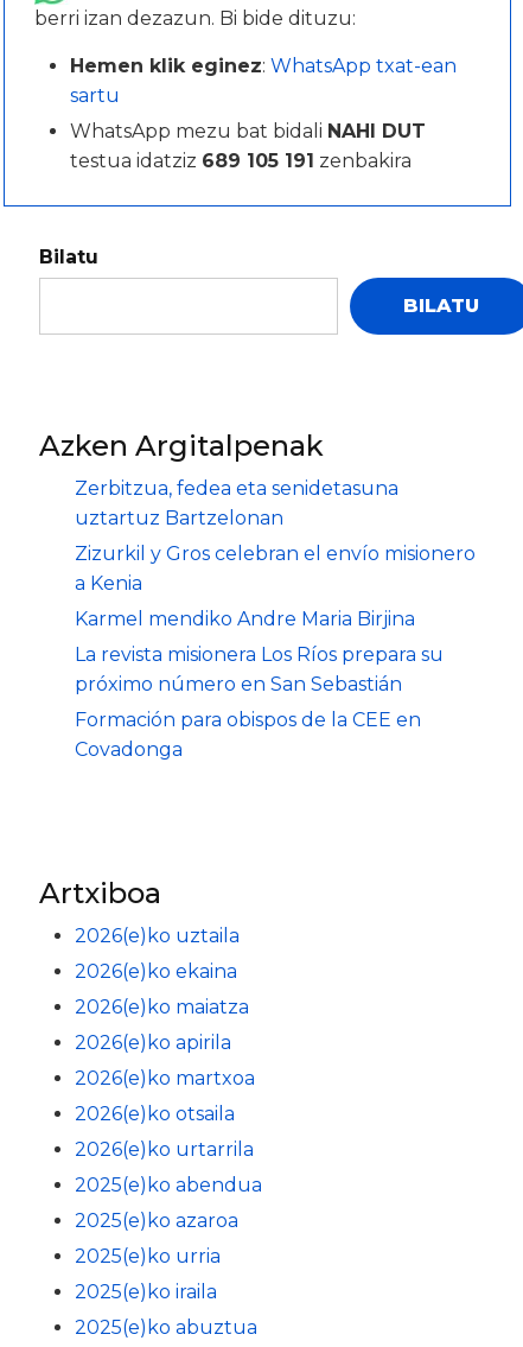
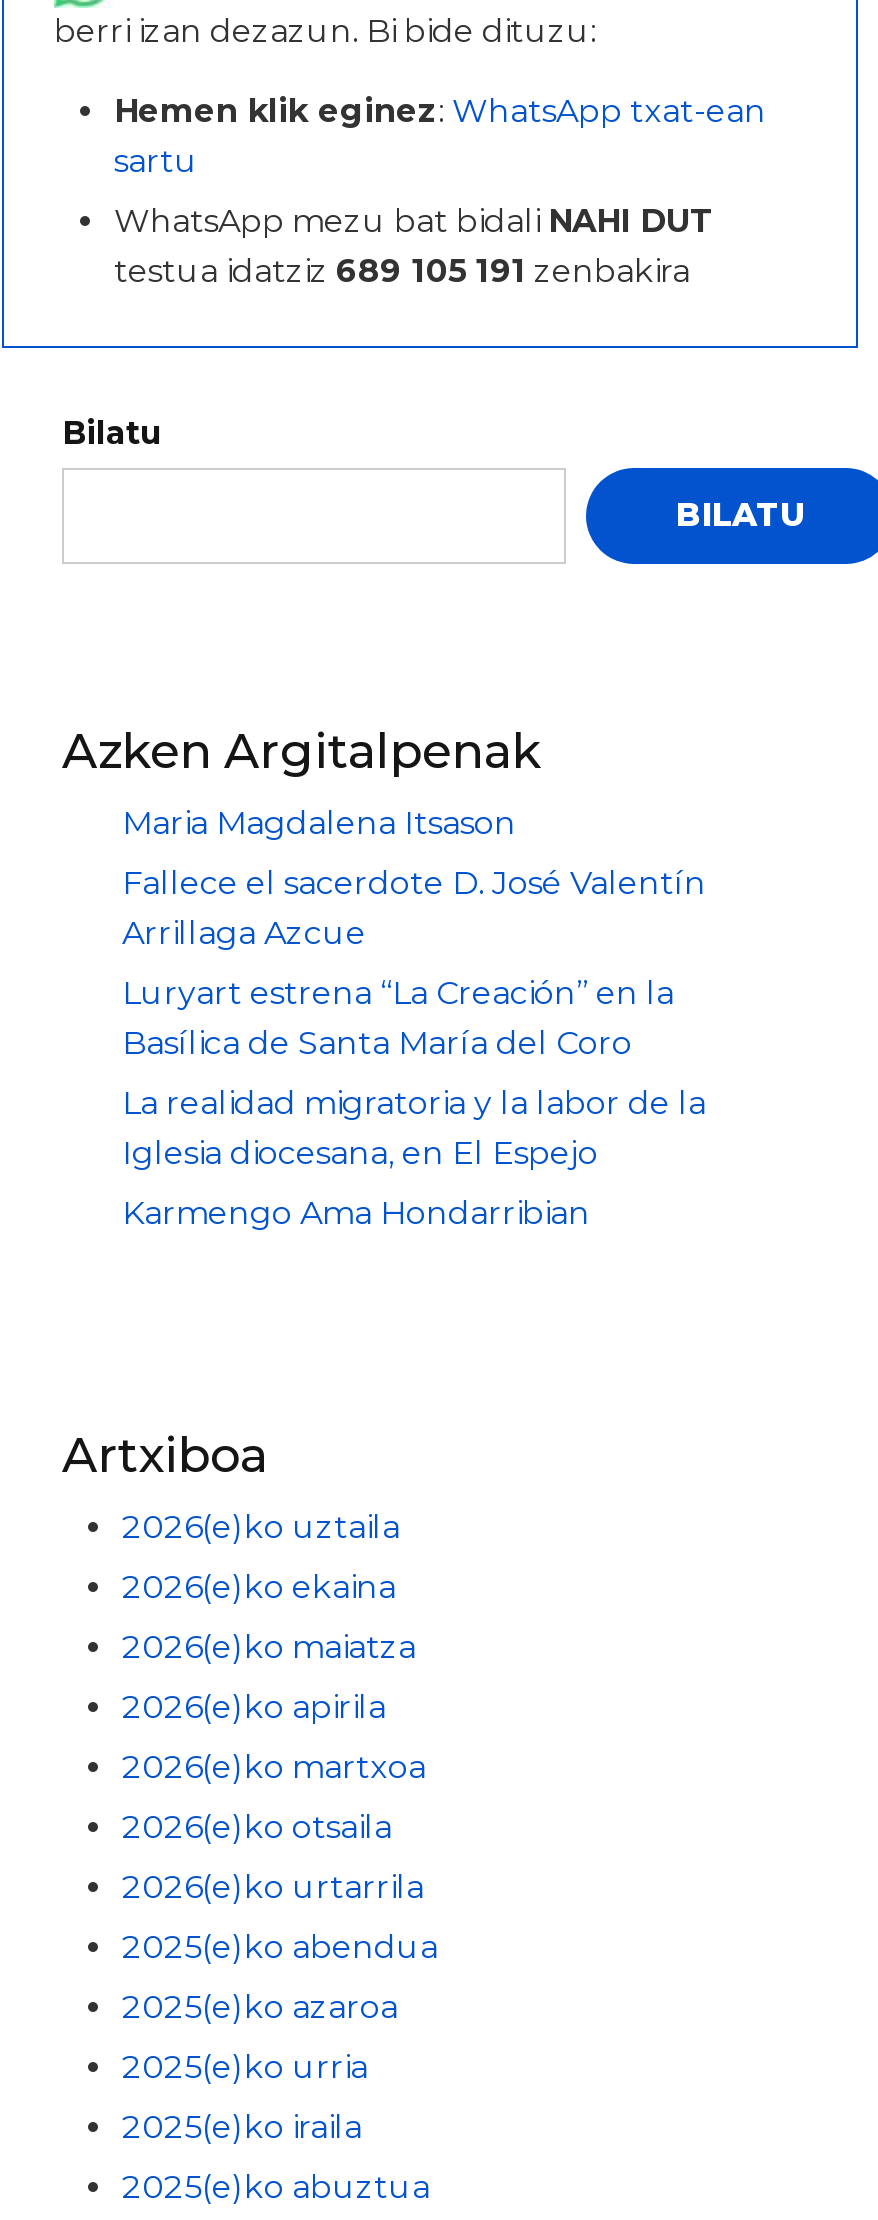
[75,477,398,529] Zerbitzua, fedea eta senidetasuna | uztartuz Bartzelonan -> [122,803,516,841] Maria Magdalena Itsason
[75,542,476,594] Zizurkil y Gros celebran el envío misionero | a Kenia -> [122,863,706,951] Fallece el sacerdote D. José Valentín | Arrillaga Azcue
[75,607,415,630] Karmel mendiko Andre Maria Birjina -> [122,973,674,1061] Luryart estrena “La Creación” en la | Basílica de Santa María del Coro
[75,643,444,695] La revista misionera Los Ríos prepara su | próximo número en San Sebastián -> [122,1083,706,1171] La realidad migratoria y la labor de la | Iglesia diocesana, en El Espejo
[75,708,421,760] Formación para obispos de la CEE en | Covadonga -> [122,1193,590,1231] Karmengo Ama Hondarribian

